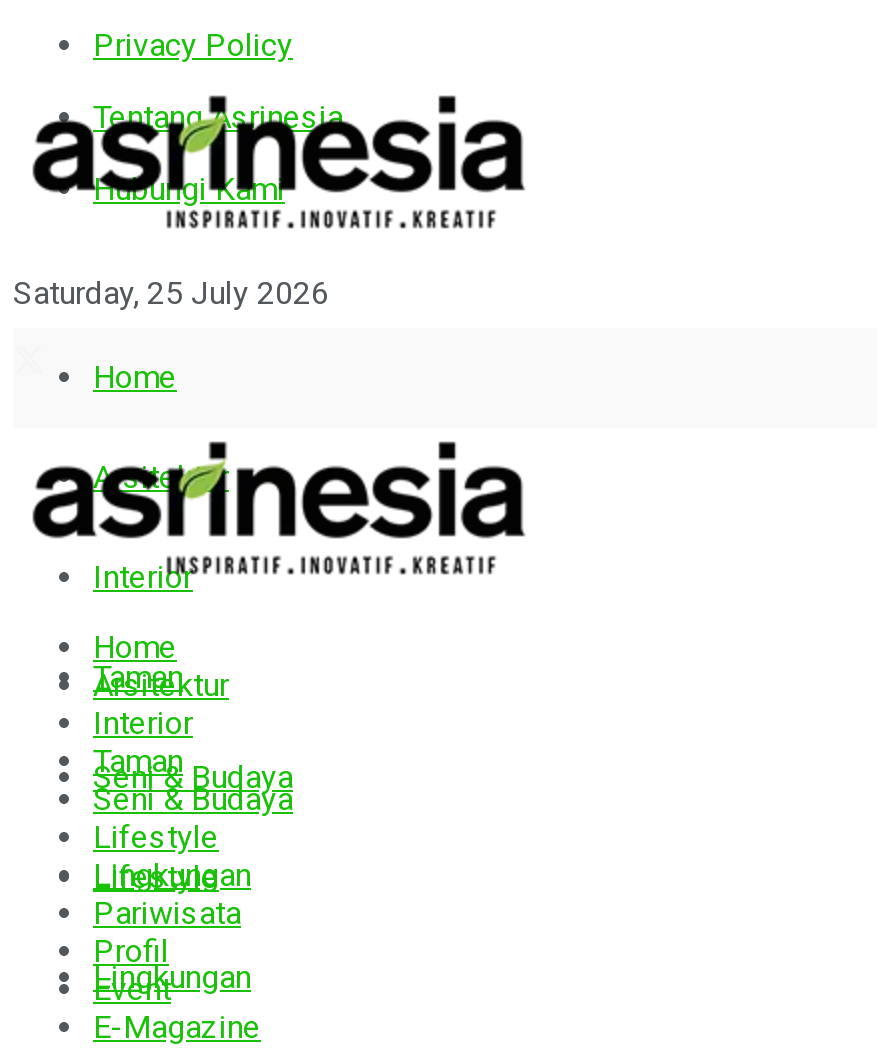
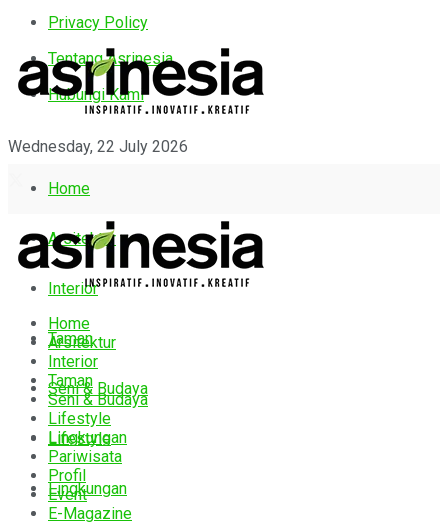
[13,274,329,312] Saturday, 25 July 2026 -> [8,137,188,156] Wednesday, 22 July 2026

